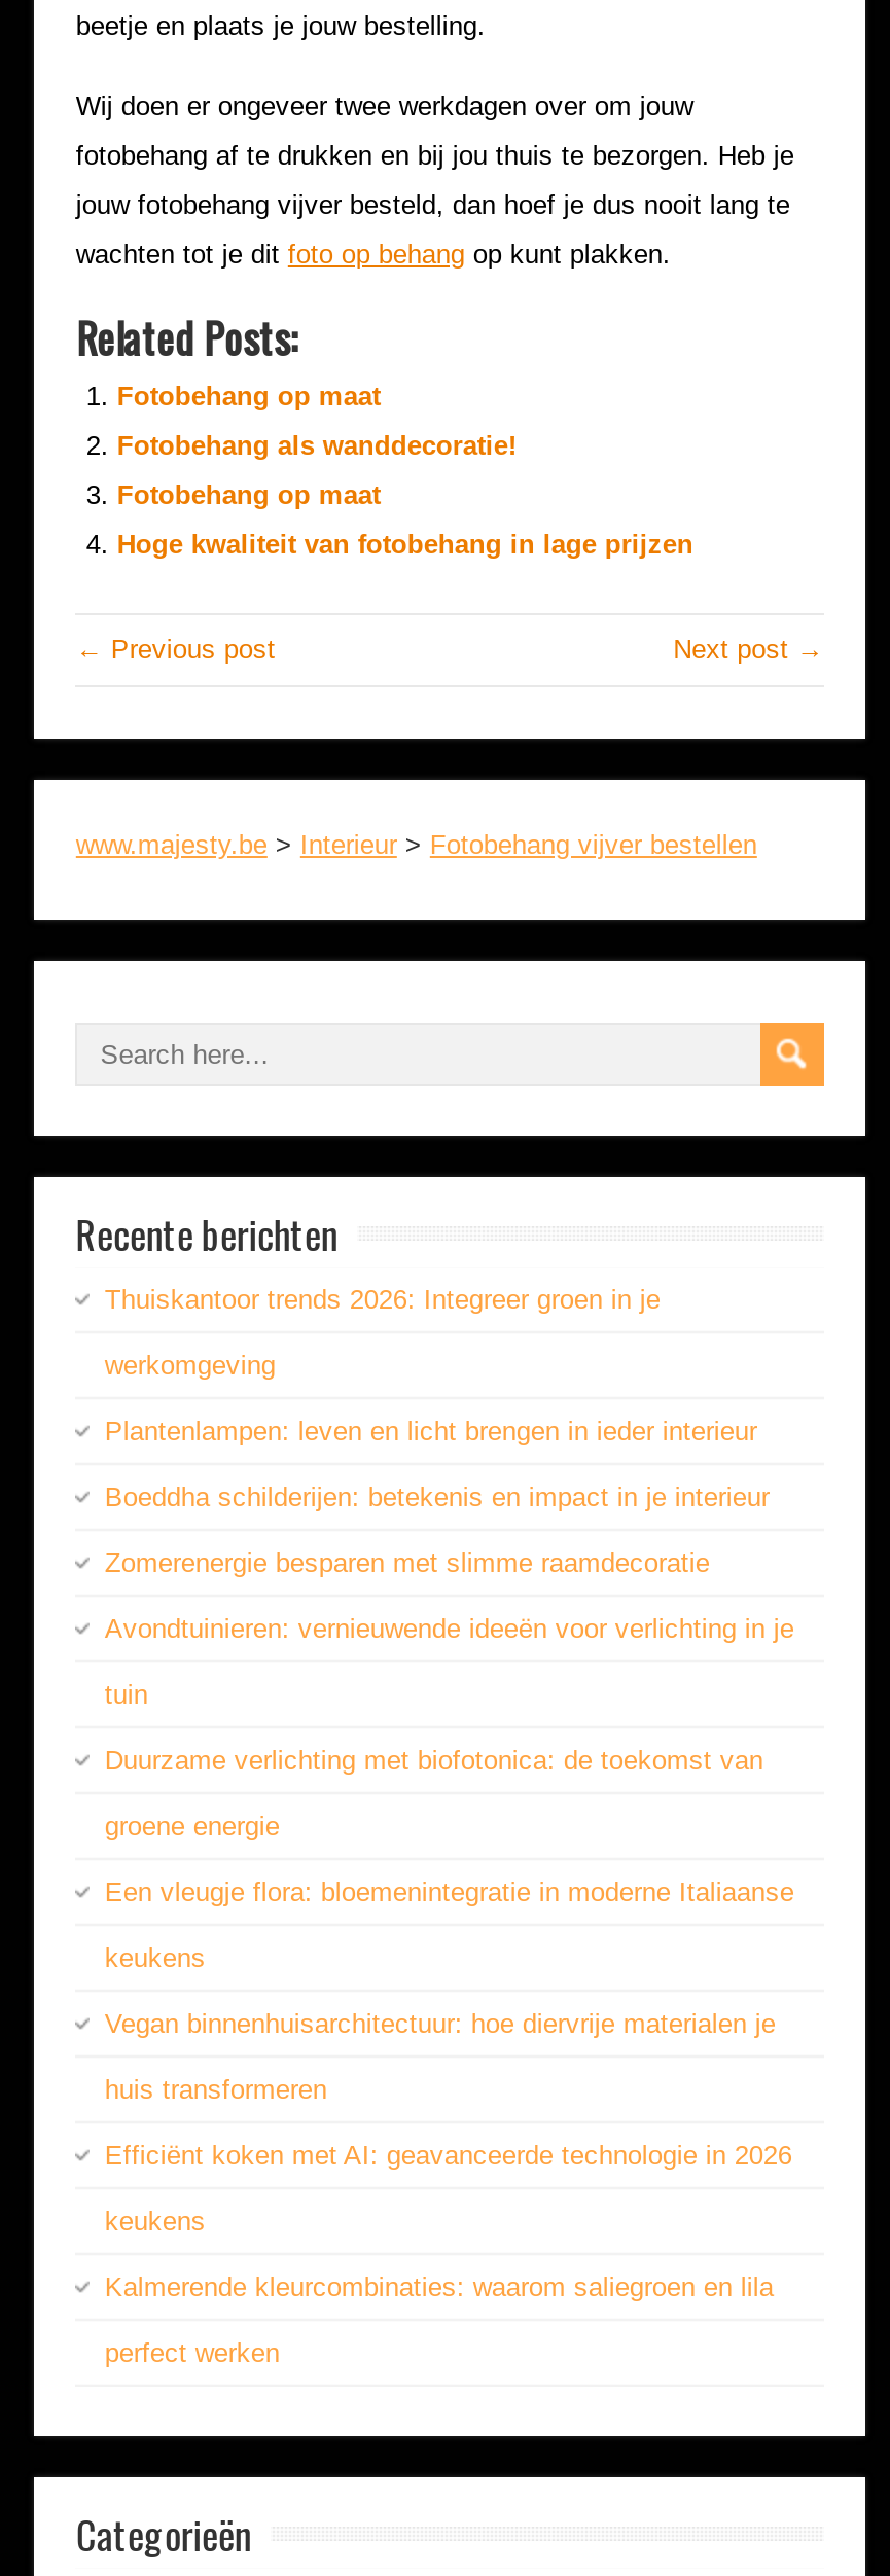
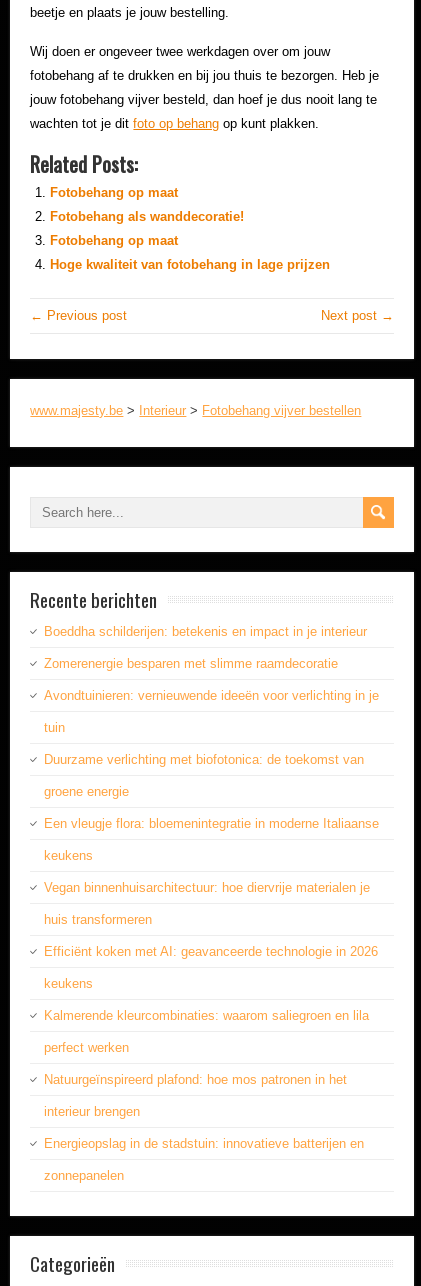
[105,1282,757,1445] Thuiskantoor trends 2026: Integreer groen in je | werkomgeving | Plantenlampen: leven en licht brengen in ieder interieur -> none
moved [105,1480,794,2367] -> [44,624,379,1055]: Boeddha schilderijen: betekenis en impact in je interieur | Zomerenergie besparen met slimme raamdecoratie | Avondtuinieren: vernieuwende ideeën voor verlichting in je | ... | Kalmerende kleurcombinaties: waarom saliegroen en lila | perfect werken
none -> [44,1072,364,1183] Natuurgeïnspireerd plafond: hoe mos patronen in het | interieur brengen | Energieopslag in de stadstuin: innovatieve batterijen en | zonnepanelen

